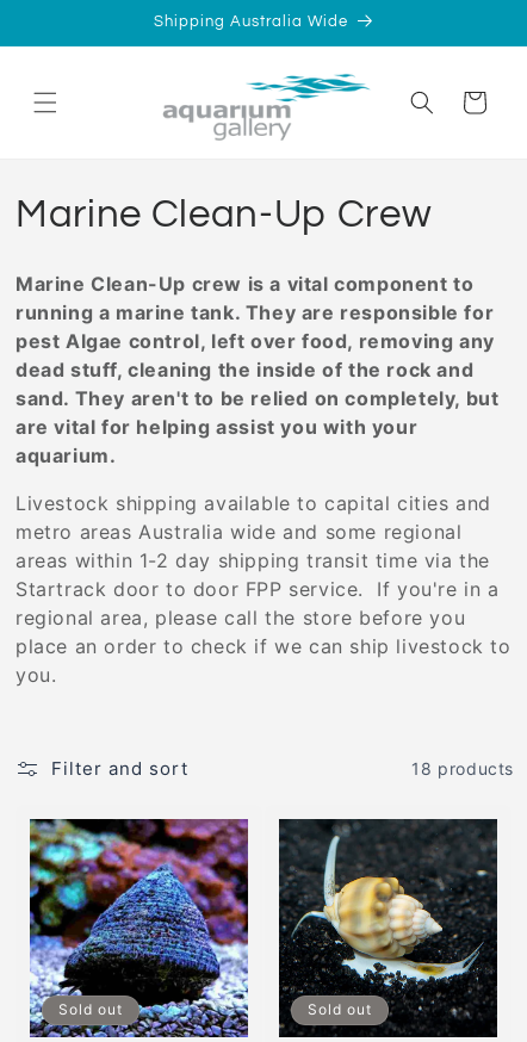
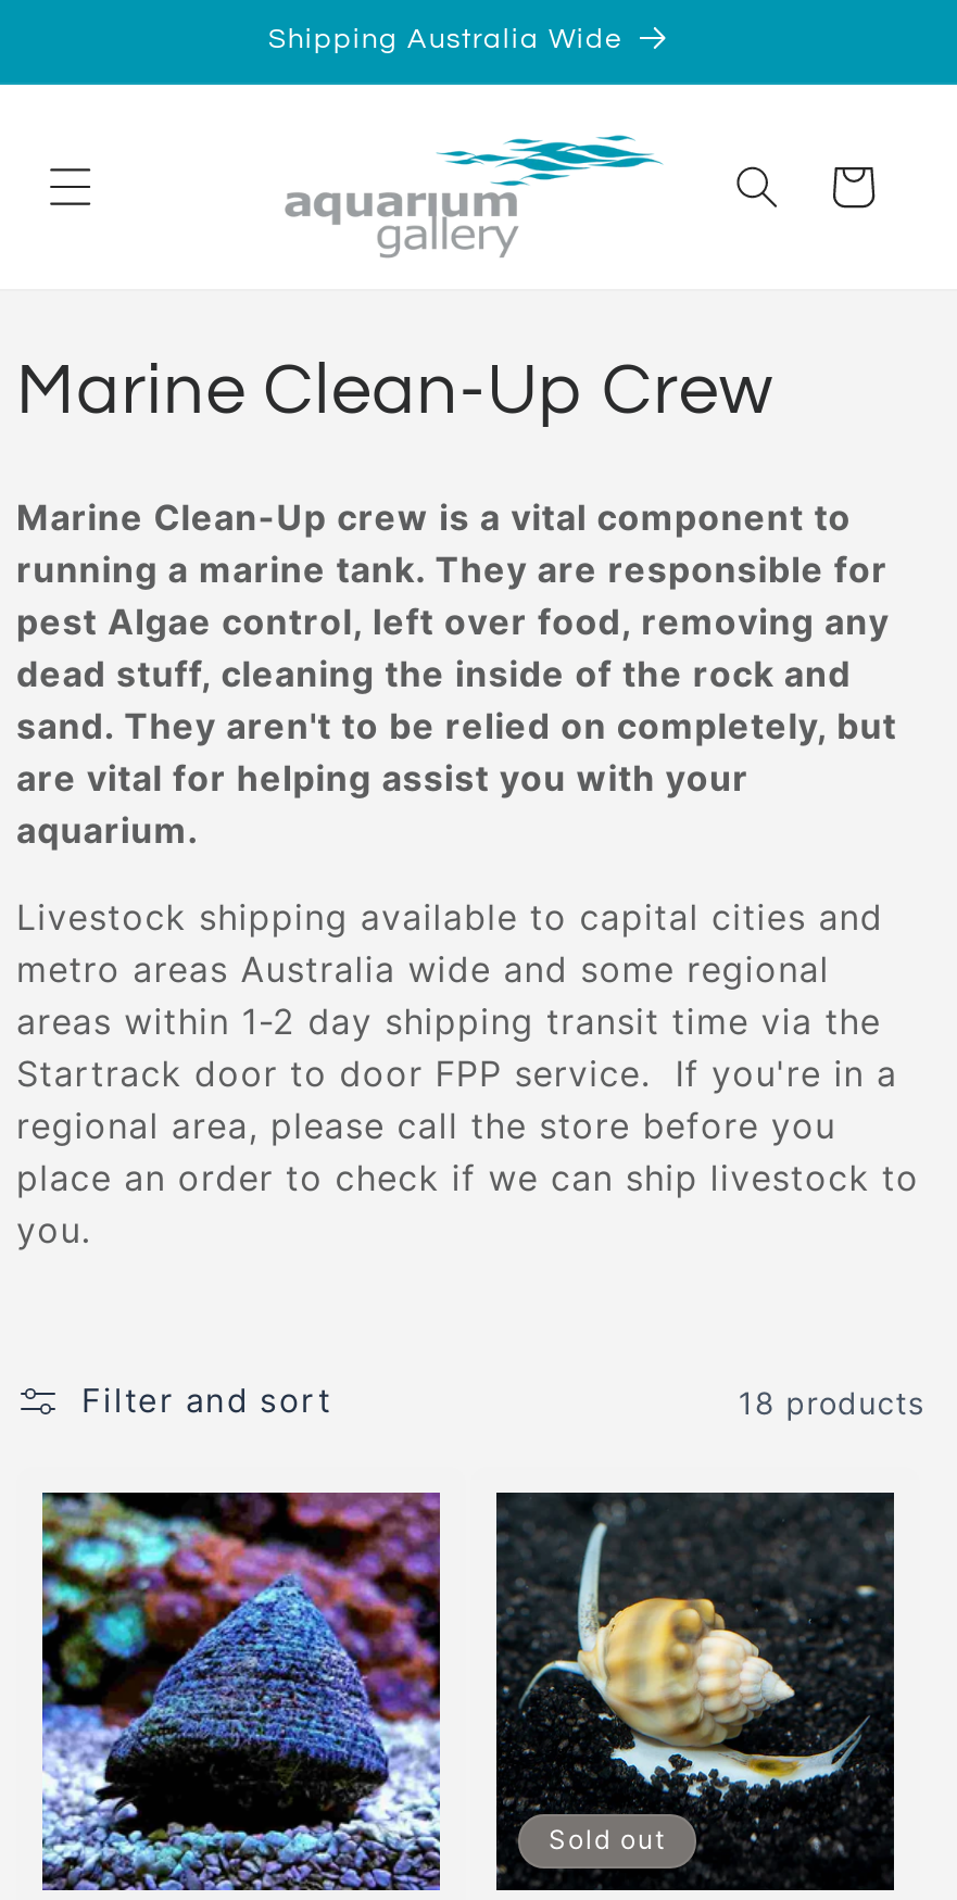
[58,1000,123,1018] Sold out -> none

